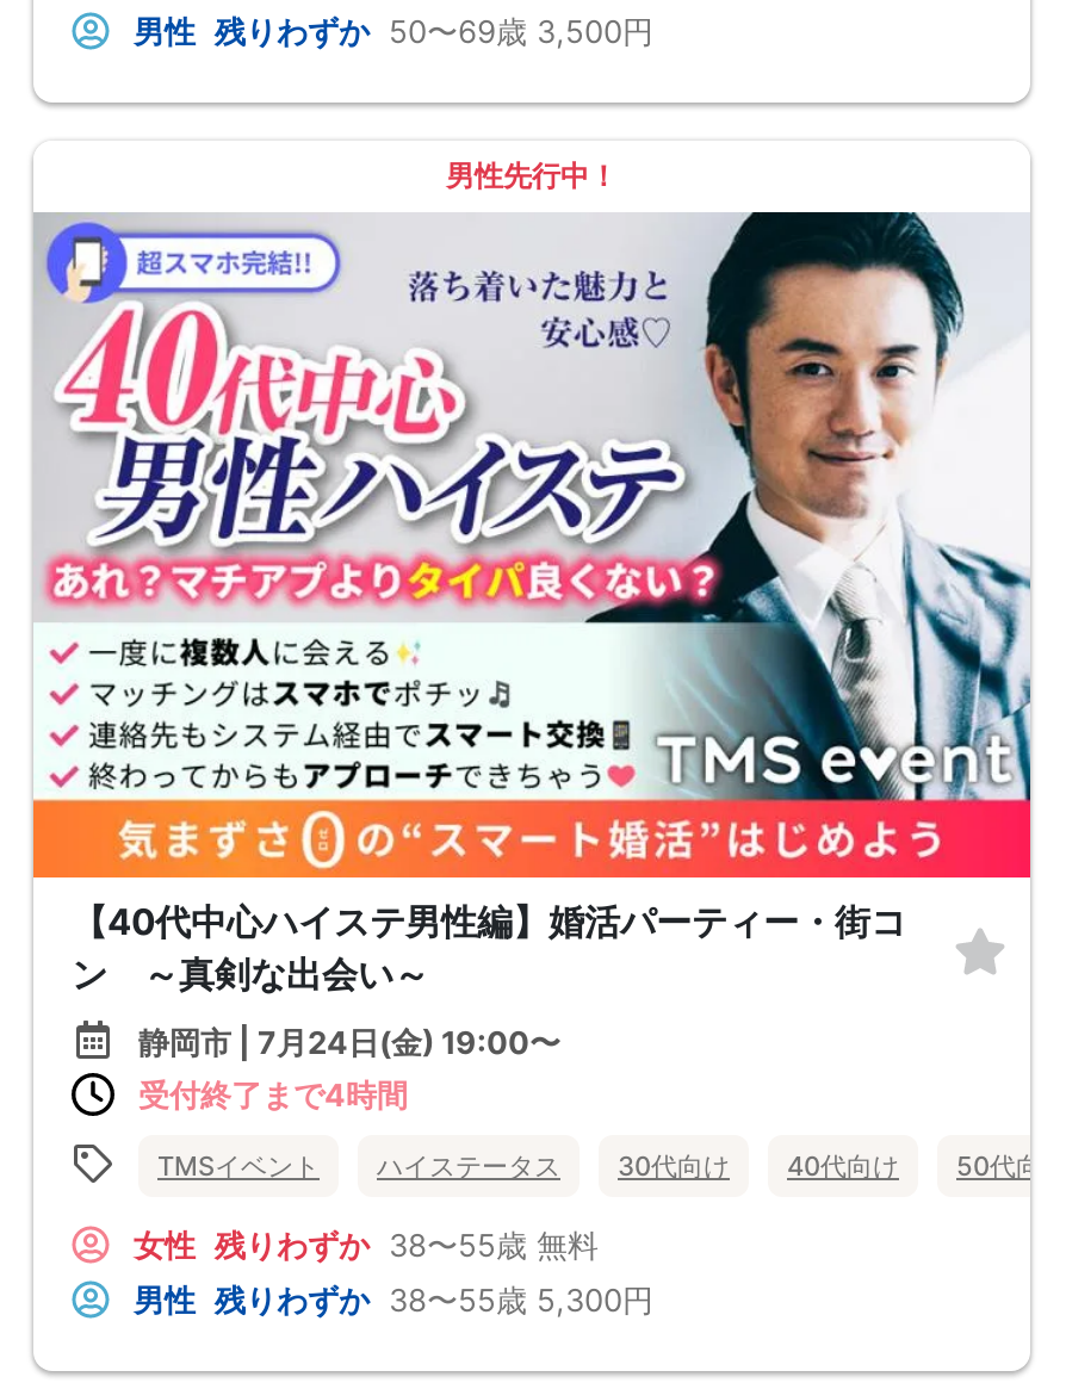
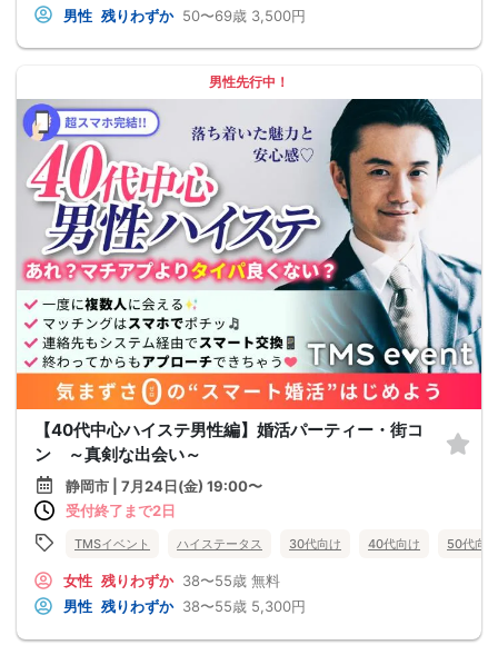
[138,1074,408,1112] 受付終了まで4時間 -> [66,501,176,519] 受付終了まで2日

